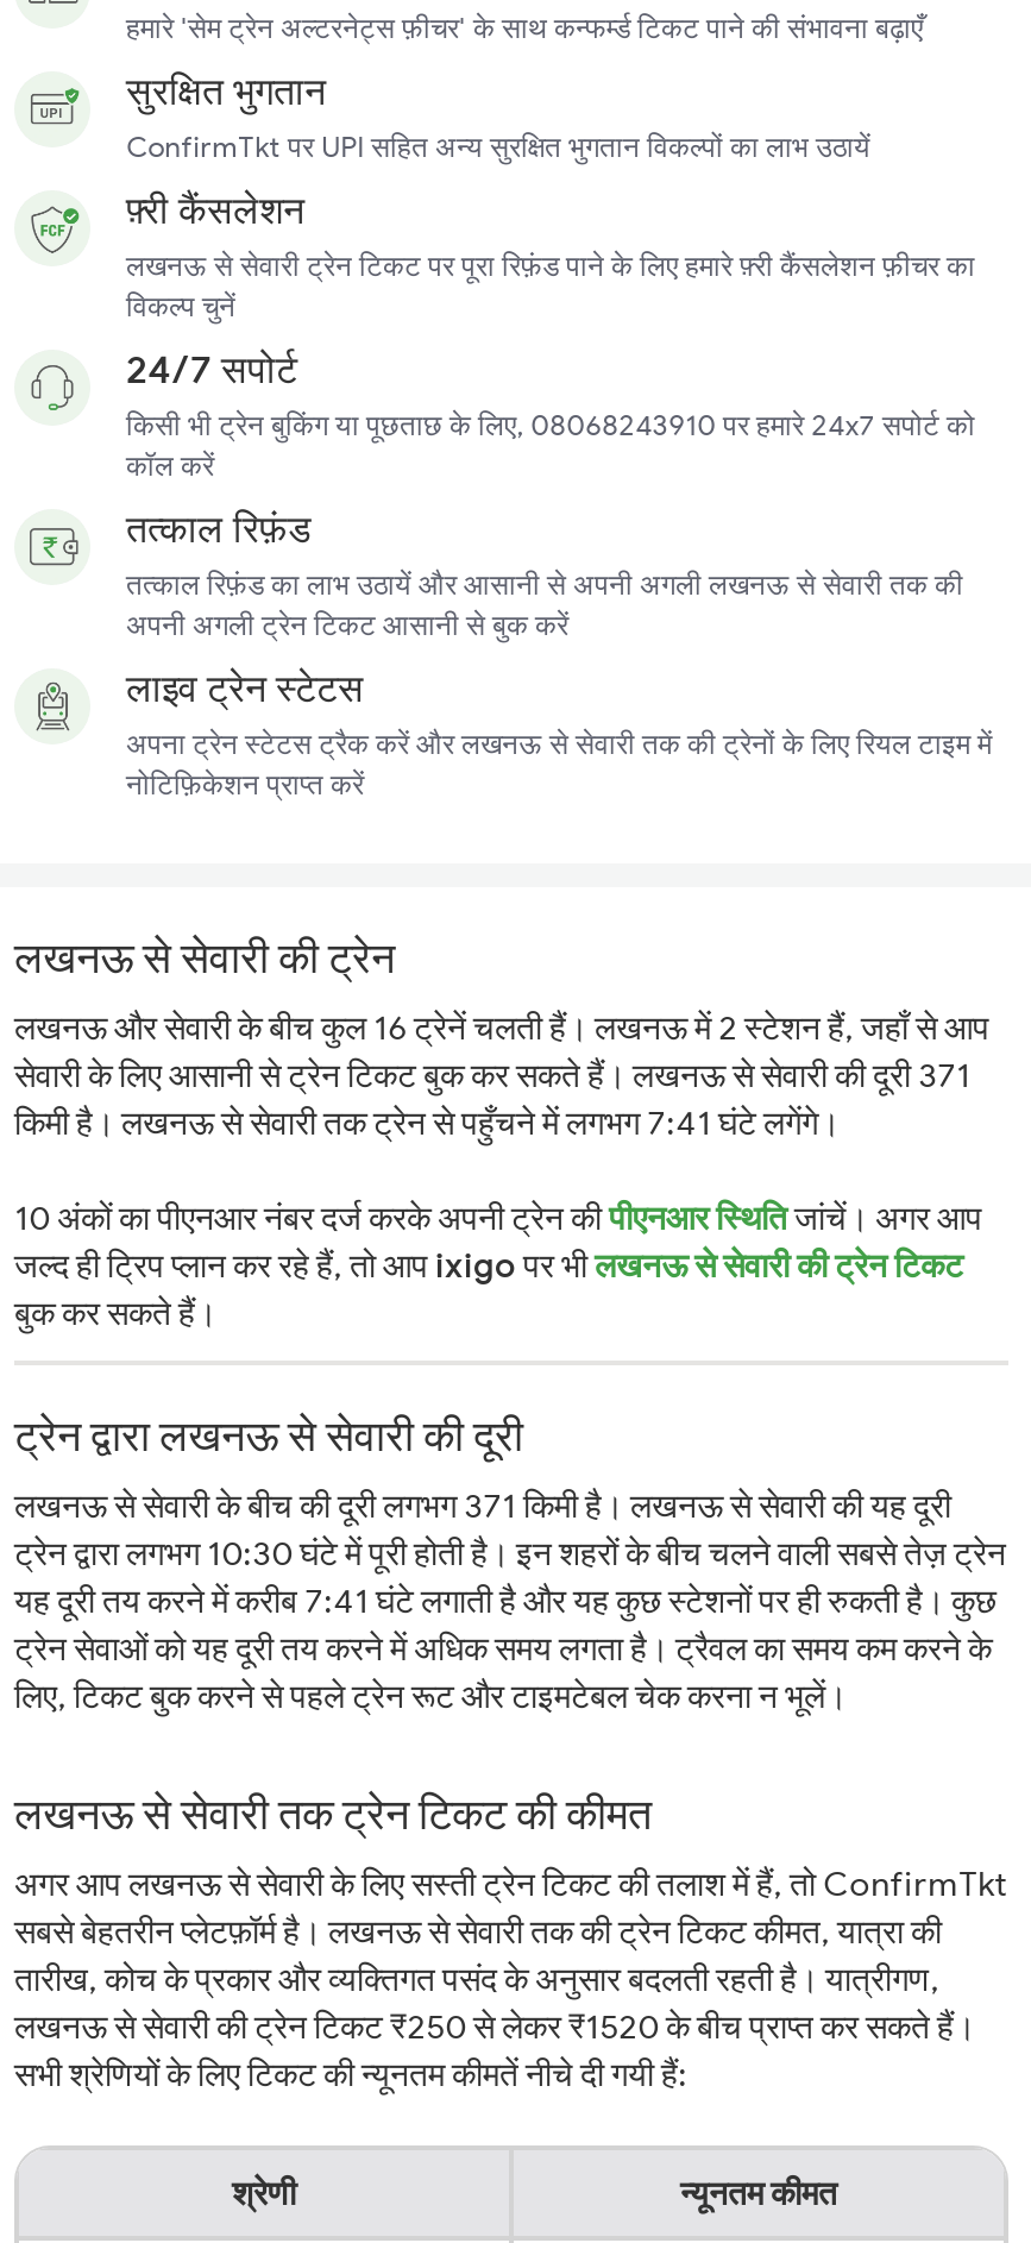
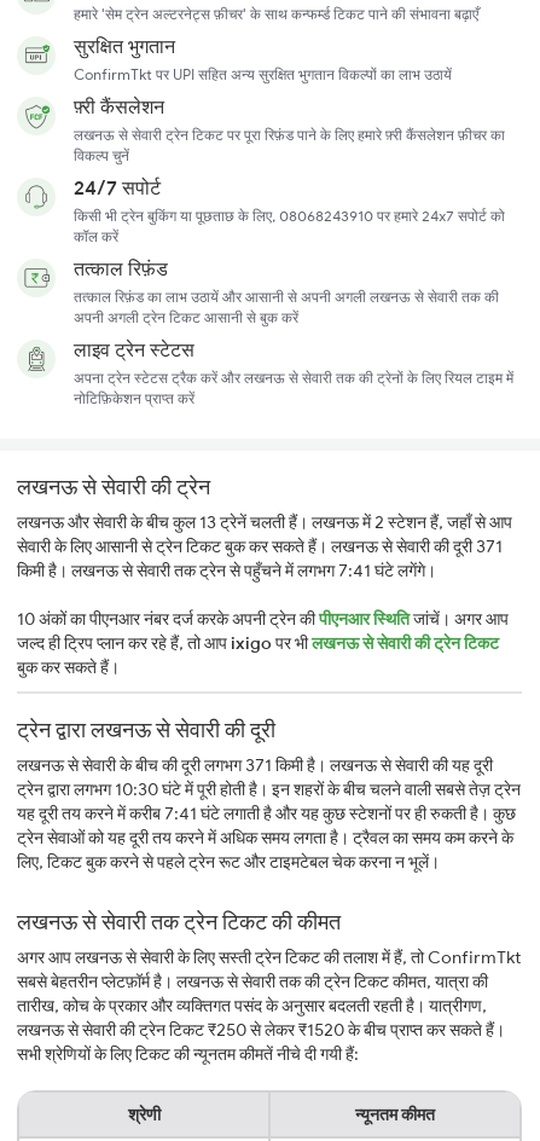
[14,1006,989,1049] लखनऊ और सेवारी के बीच कुल 16 ट्रेनें चलती हैं। लखनऊ में 2 स्टेशन हैं, जहाँ से आप -> [17,511,512,533] लखनऊ और सेवारी के बीच कुल 13 ट्रेनें चलती हैं। लखनऊ में 2 स्टेशन हैं, जहाँ से आप

